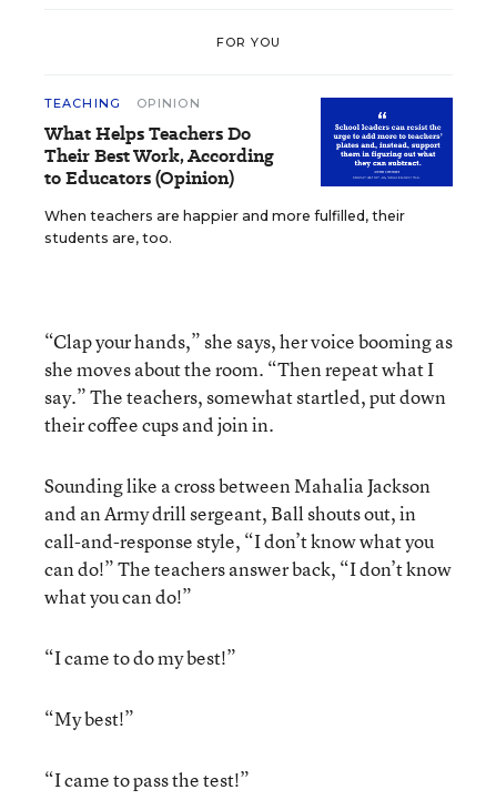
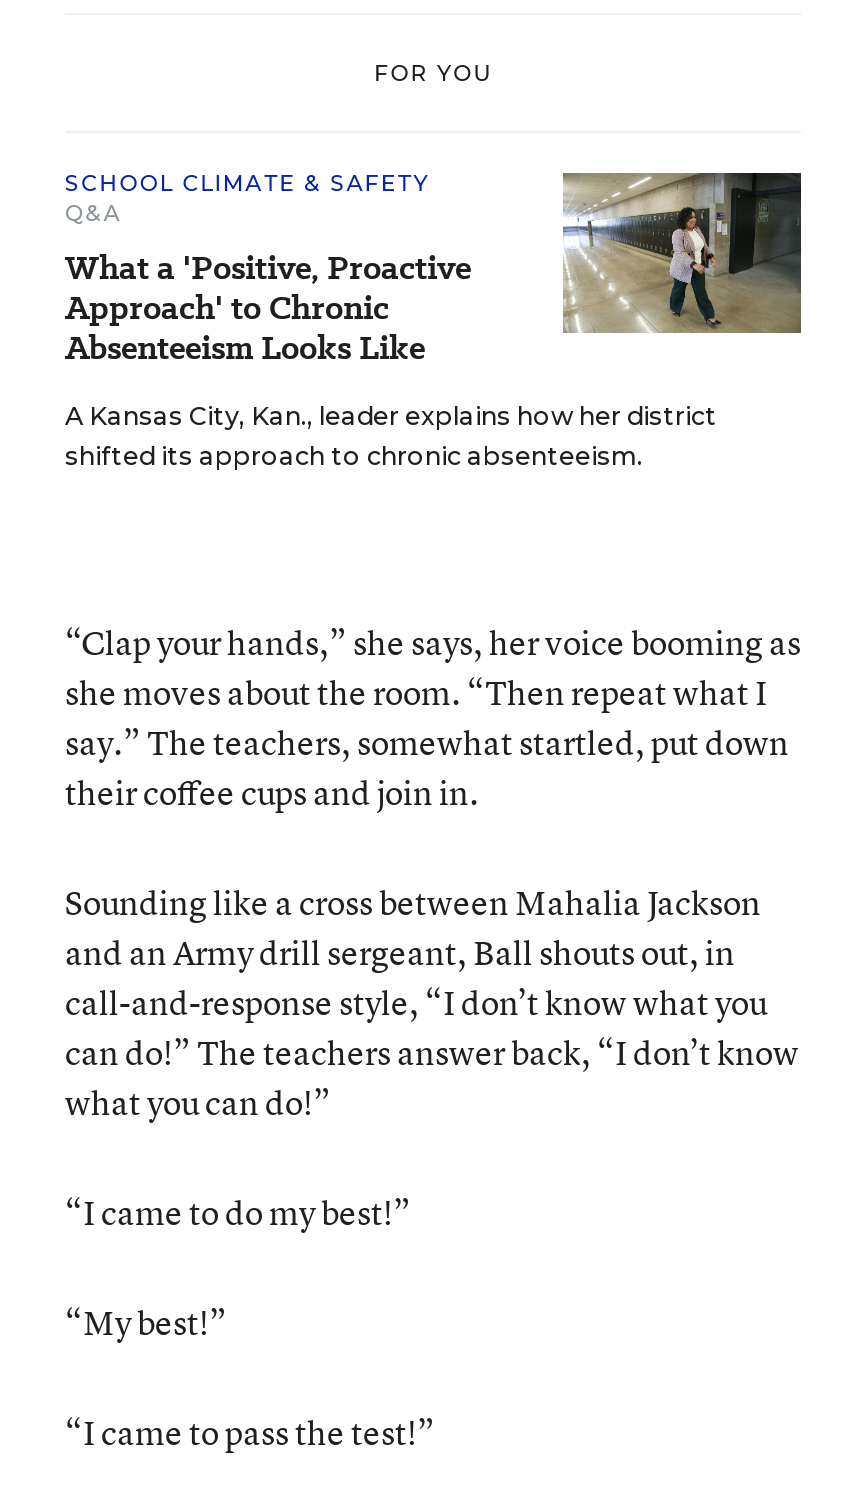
[44,95,274,191] TEACHING | OPINION | What Helps Teachers Do | Their Best Work, According | to Educators (Opinion) -> [65,169,471,371] SCHOOL CLIMATE & SAFETY | Q&A | What a 'Positive, Proactive | Approach' to Chronic | Absenteeism Looks Like
[44,97,454,246] [image] | When teachers are happier and more fulfilled, their | students are, too. -> [65,171,803,471] [image] | A Kansas City, Kan., leader explains how her district | shifted its approach to chronic absenteeism.

